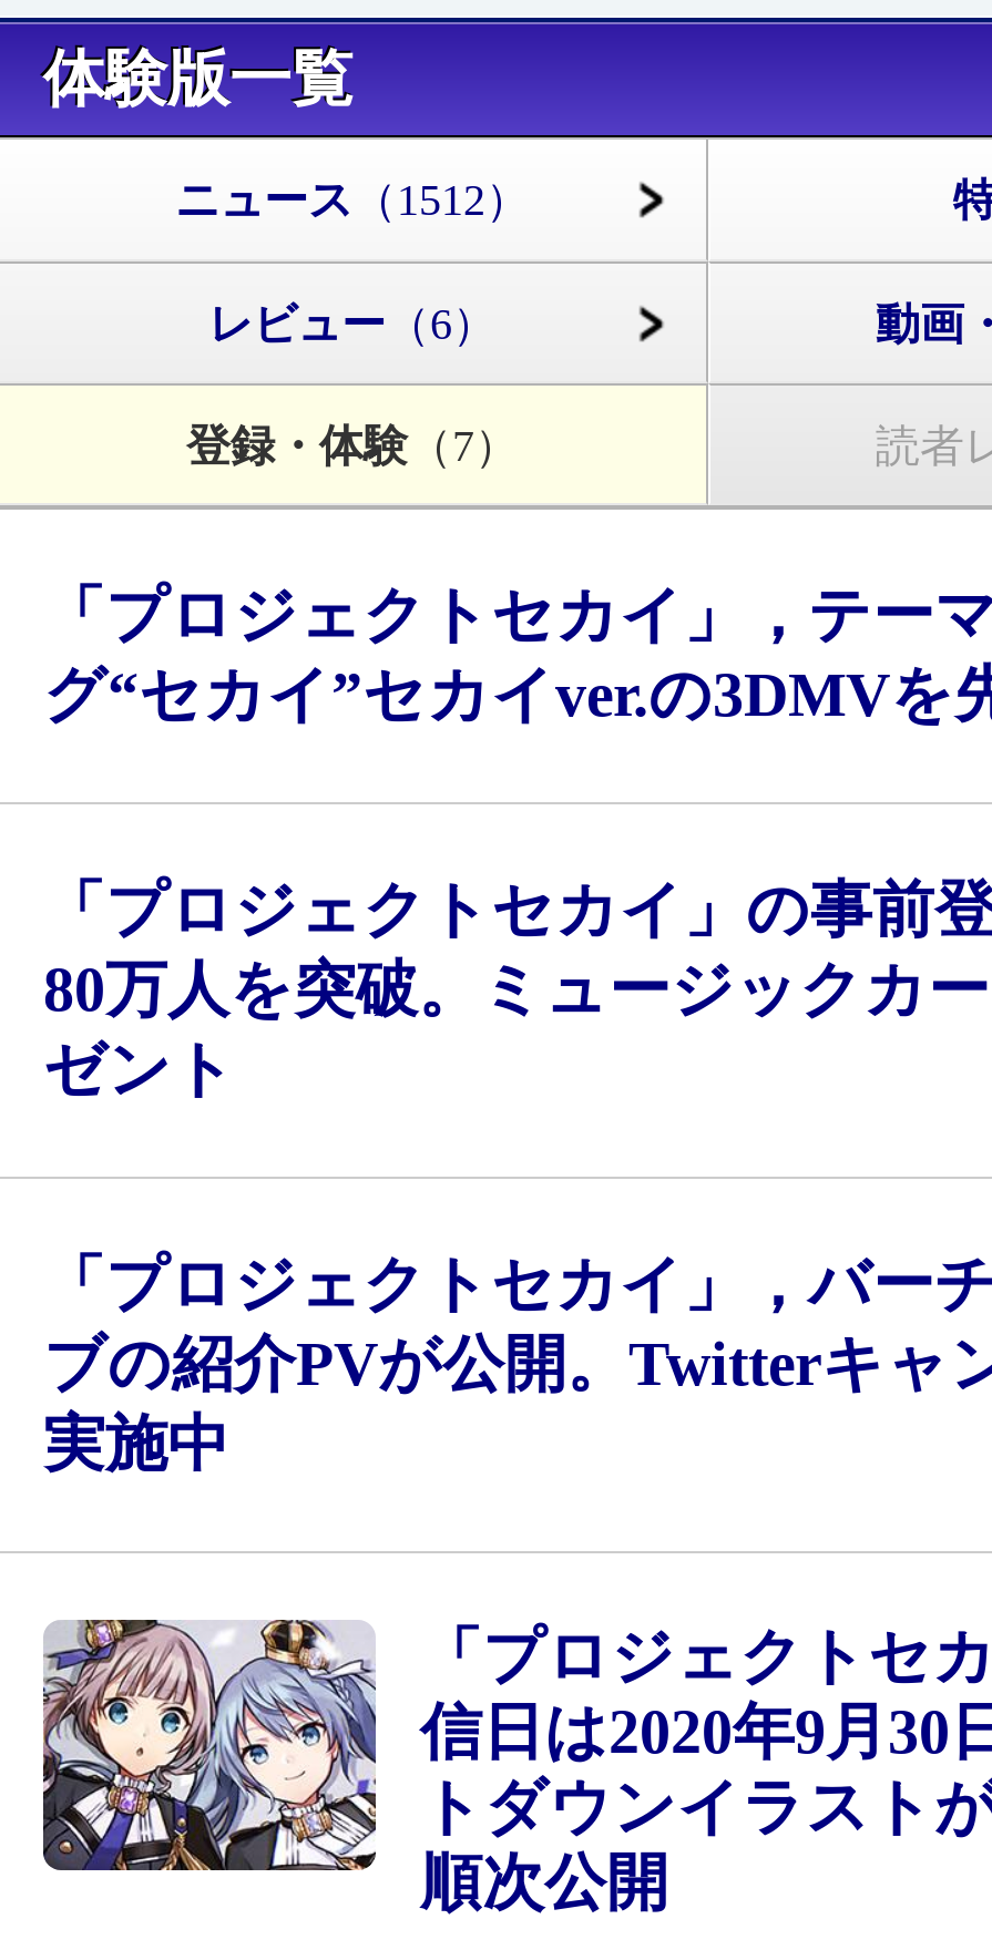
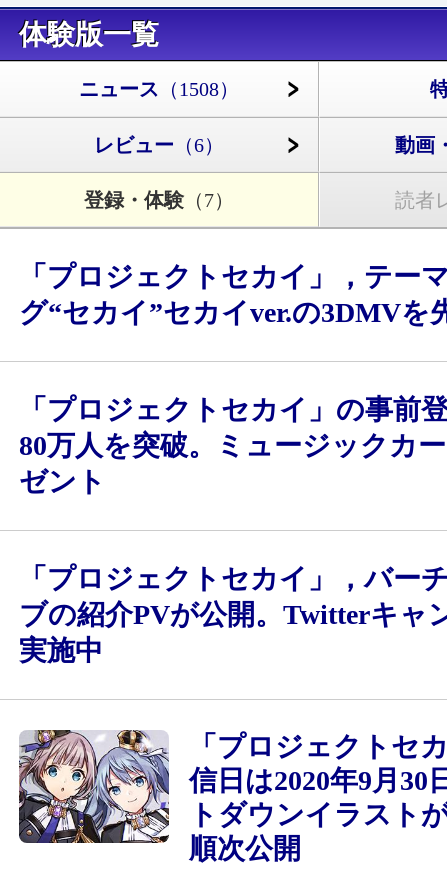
[175,175,530,224] ニュース（1512） -> [78,78,238,100] ニュース（1508）

